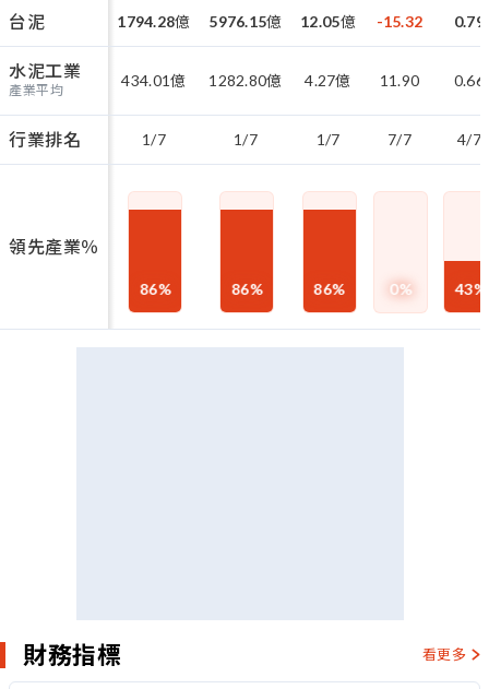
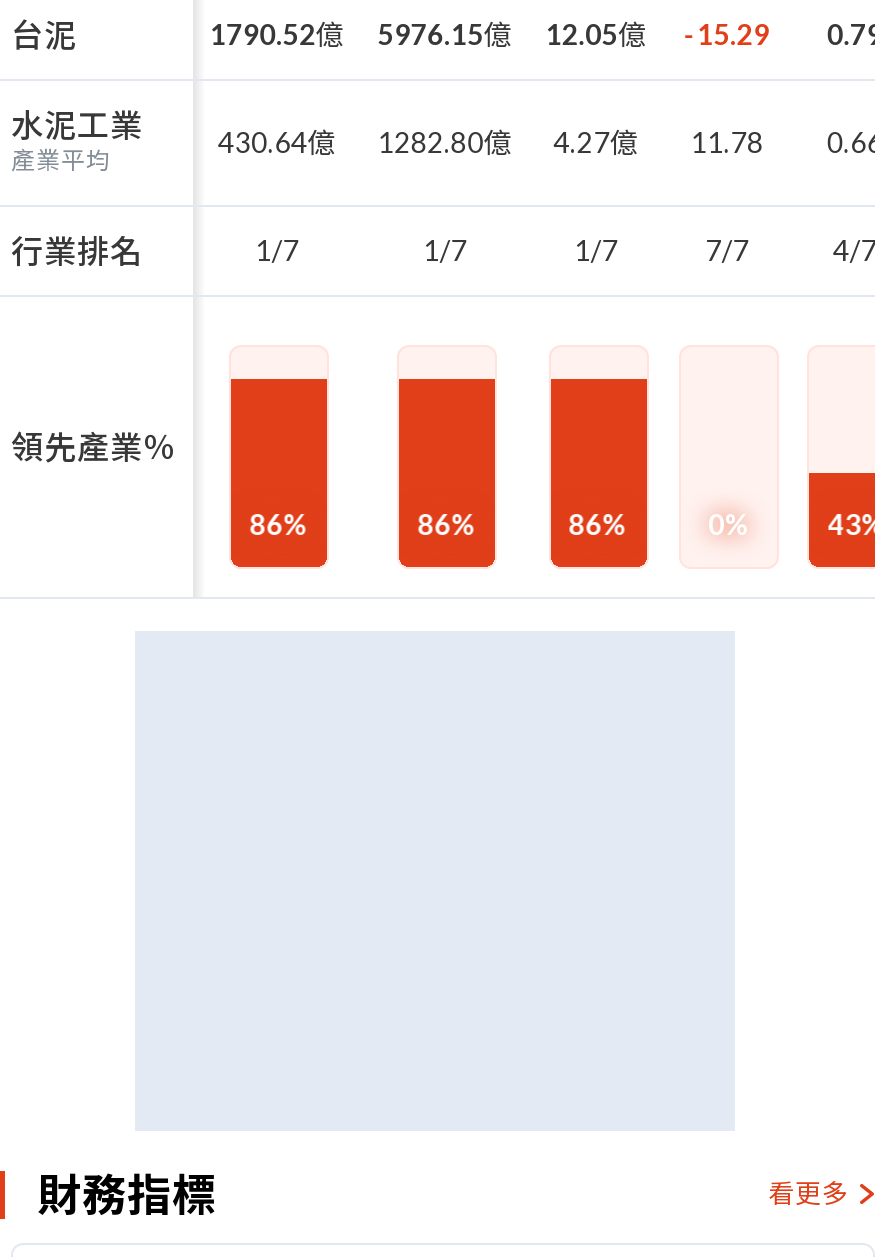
[117,12,191,31] 1794.28億 -> [210,17,344,51] 1790.52億
[376,12,423,31] -15.32 -> [684,17,770,51] -15.29
[122,71,186,90] 434.01億 -> [218,125,336,159] 430.64億
[380,71,419,90] 11.90 -> [691,125,763,159] 11.78

